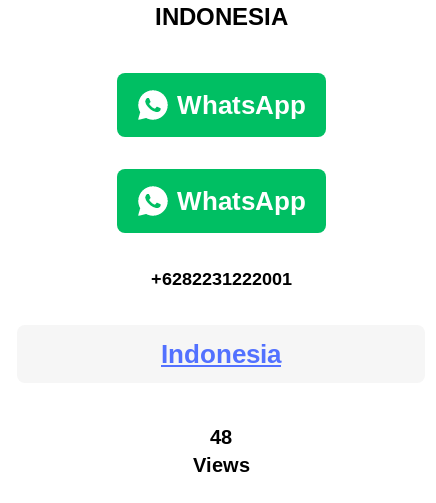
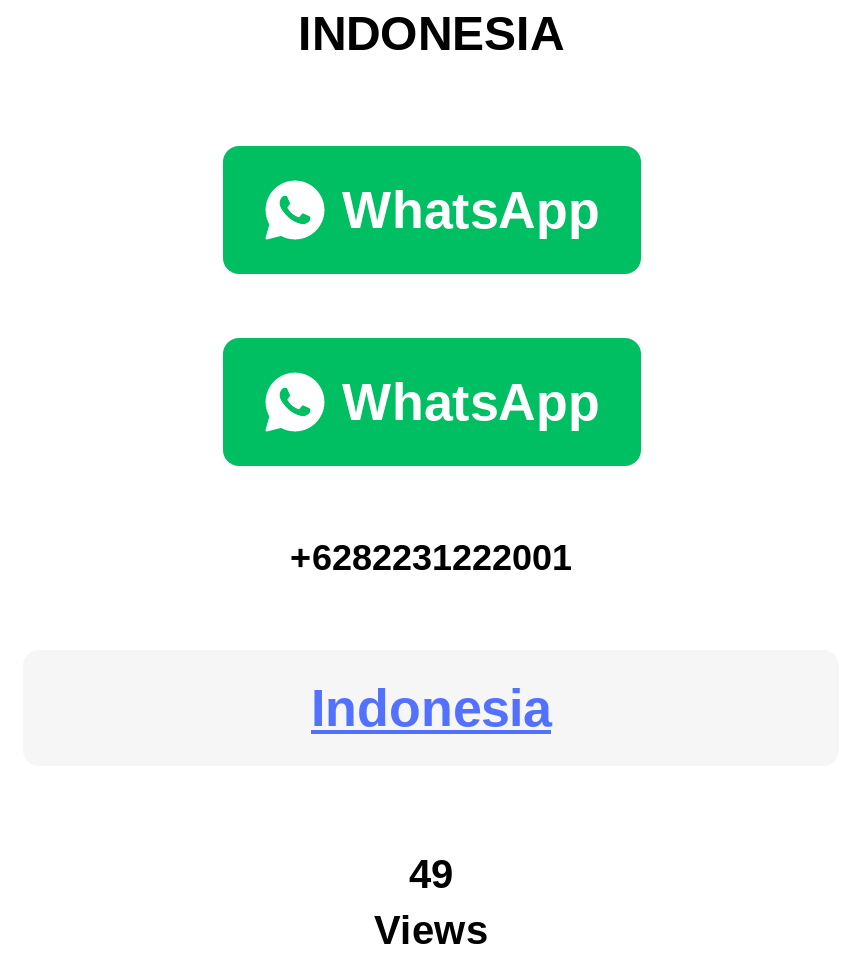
[210,426,232,448] 48 -> [409,852,453,896] 49

